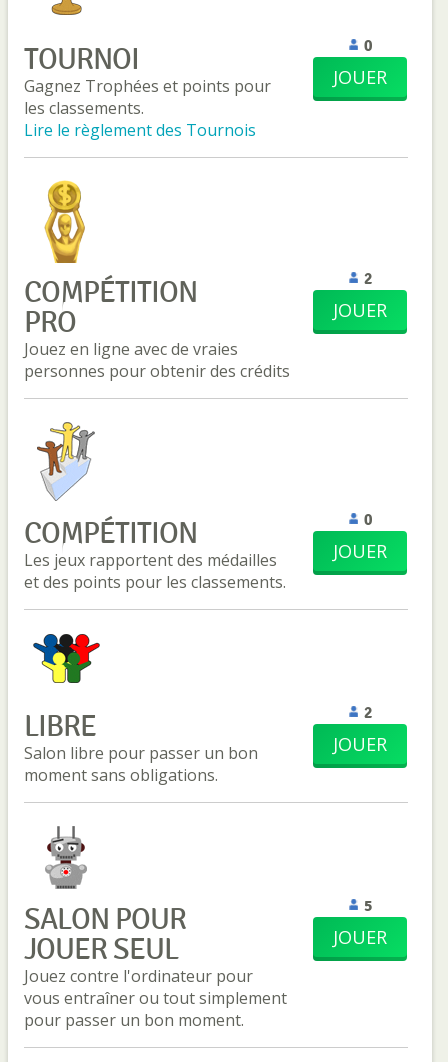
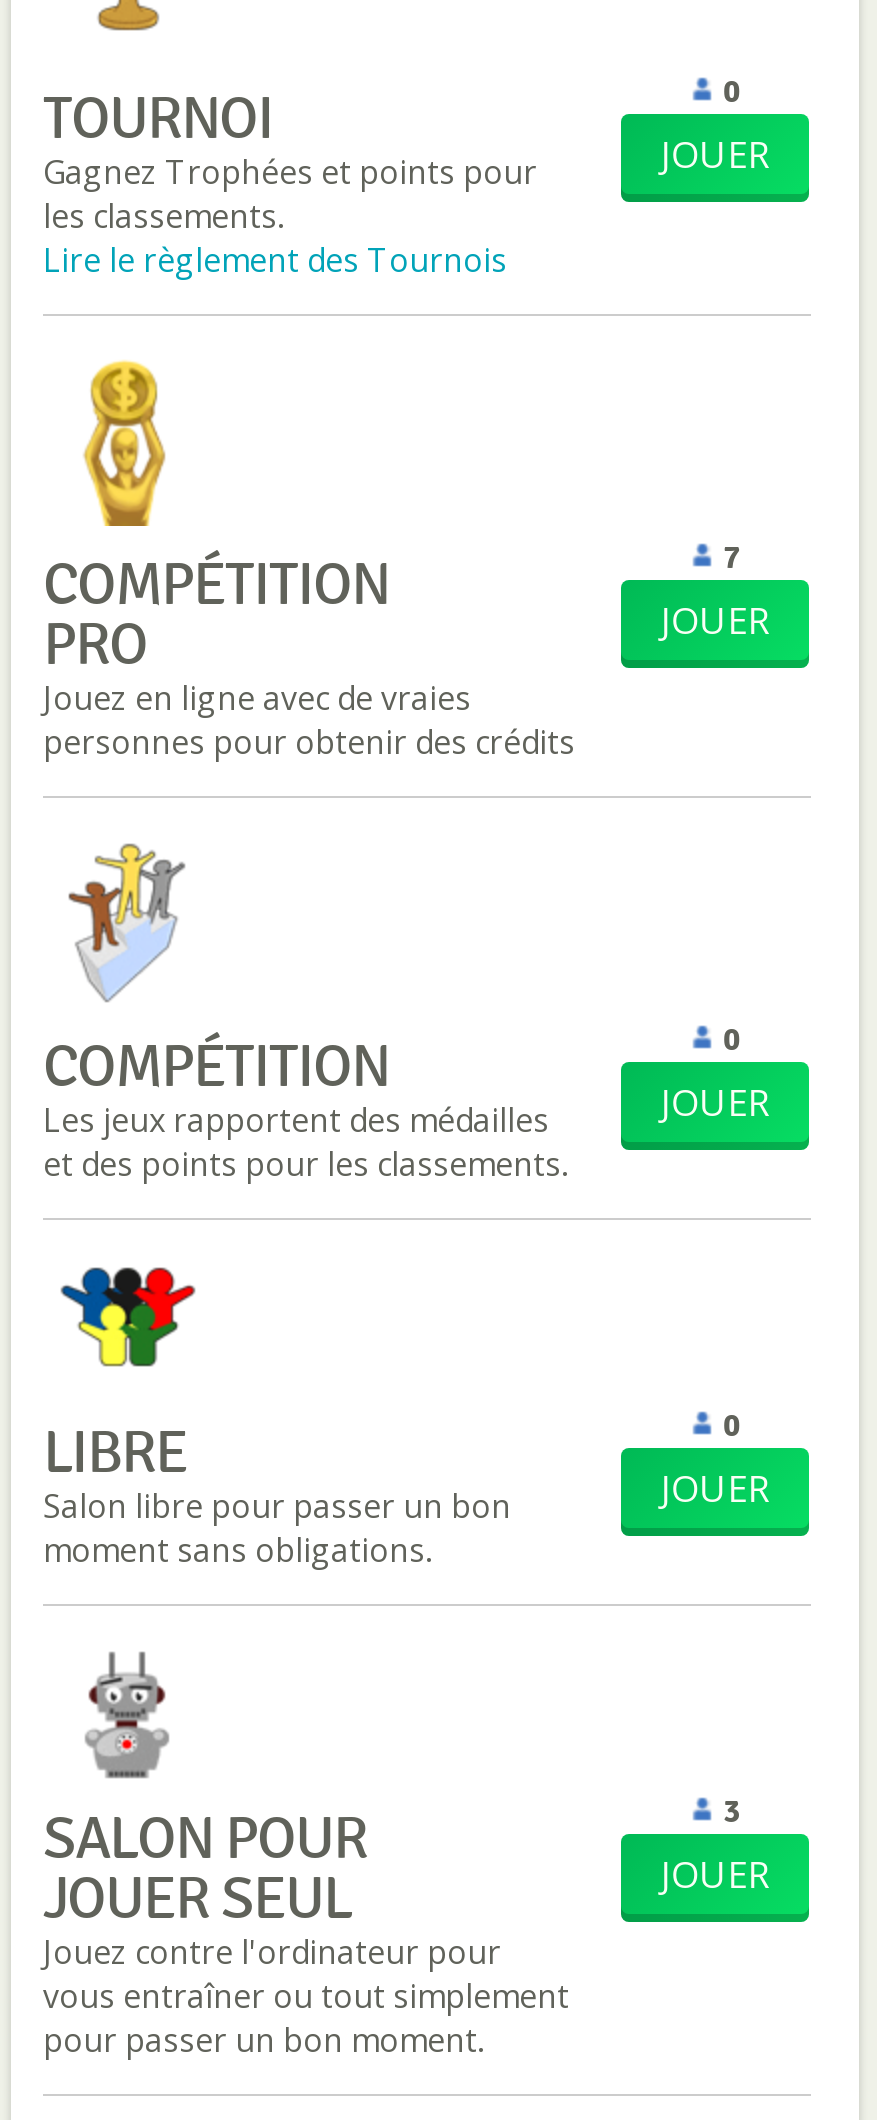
[360,269,372,289] 2 -> [715,538,739,578] 7
[360,703,372,723] 2 -> [715,1406,739,1446] 0
[360,896,372,916] 5 -> [715,1792,739,1832] 3

